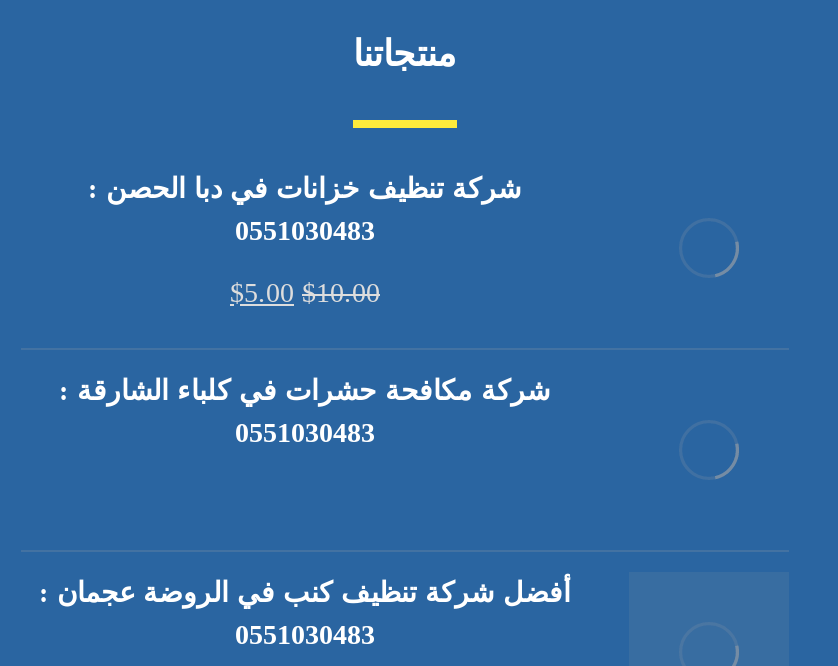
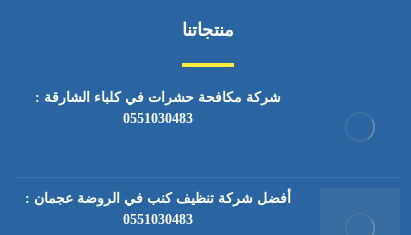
[88,174,522,308] شركة تنظيف خزانات في دبا الحصن : | 0551030483 | $10.00 | $5.00 -> none

